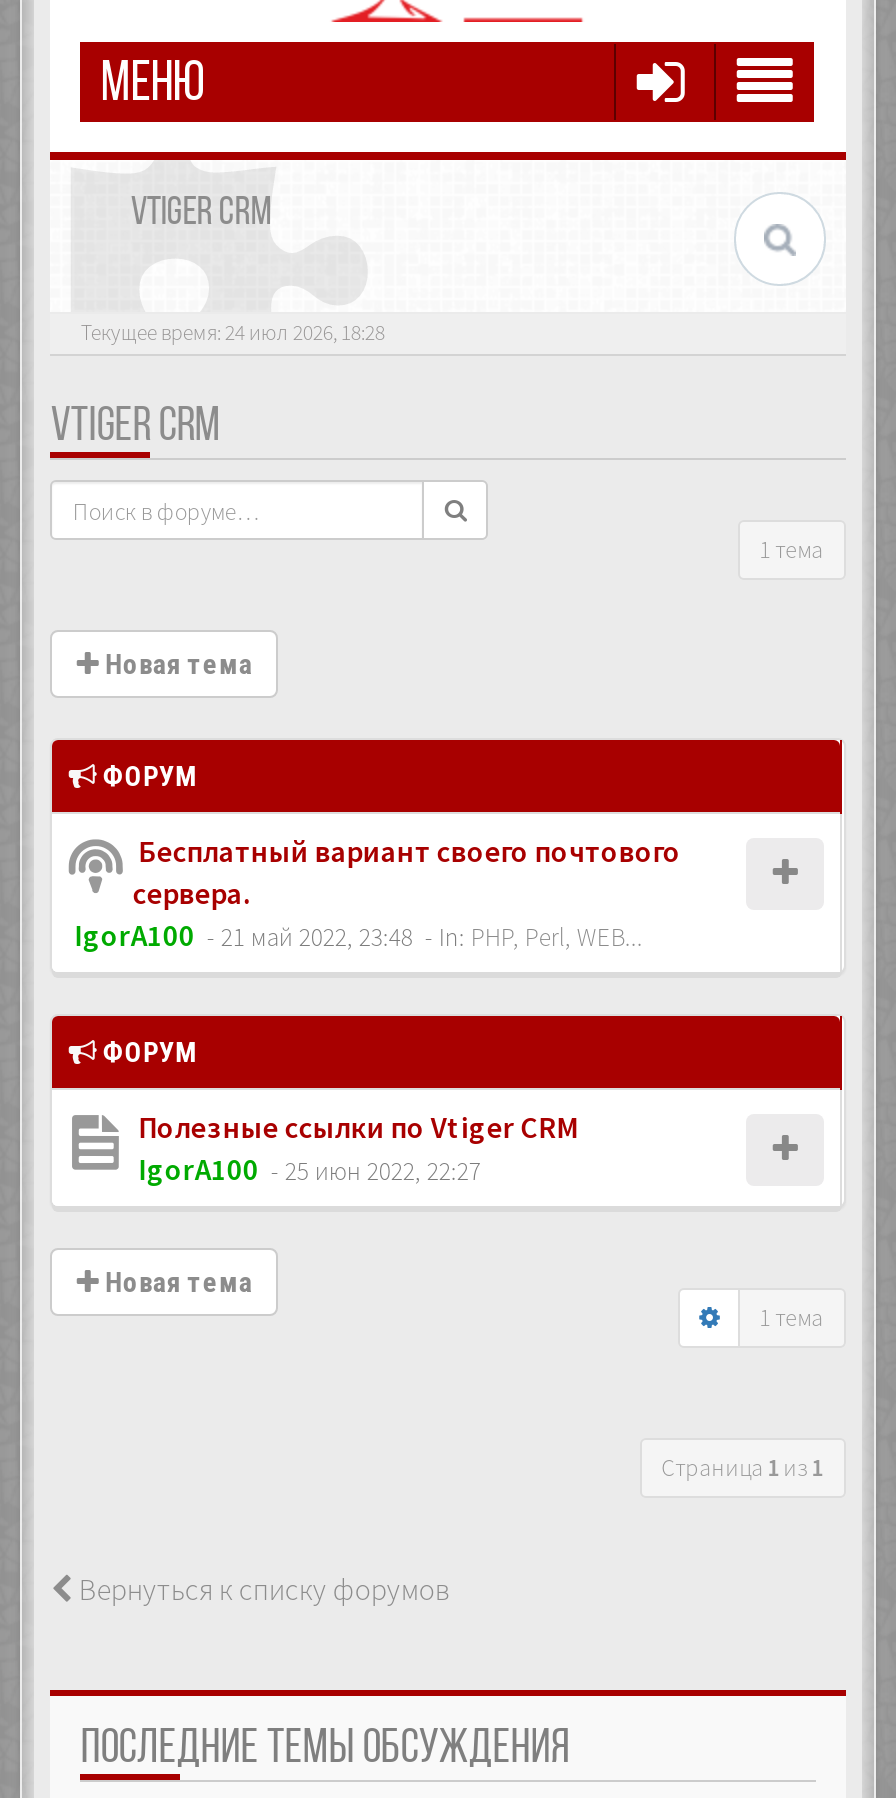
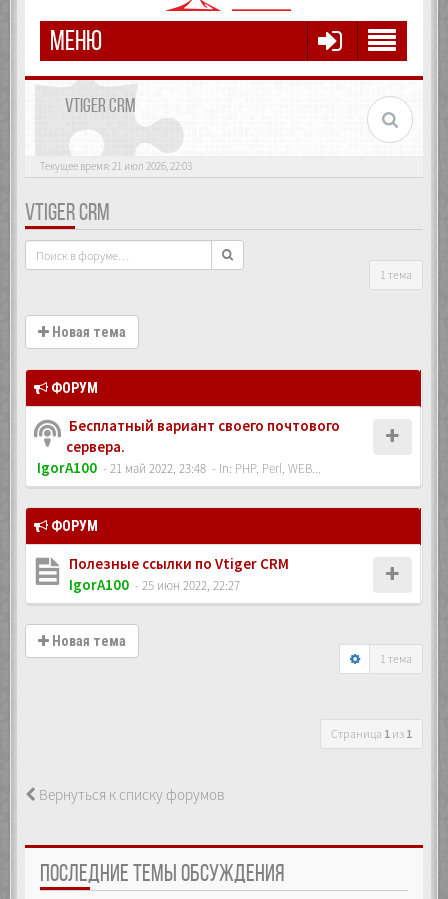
[81,318,385,346] Текущее время: 24 июл 2026, 18:28 -> [40,159,192,173] Текущее время: 21 июл 2026, 22:03

